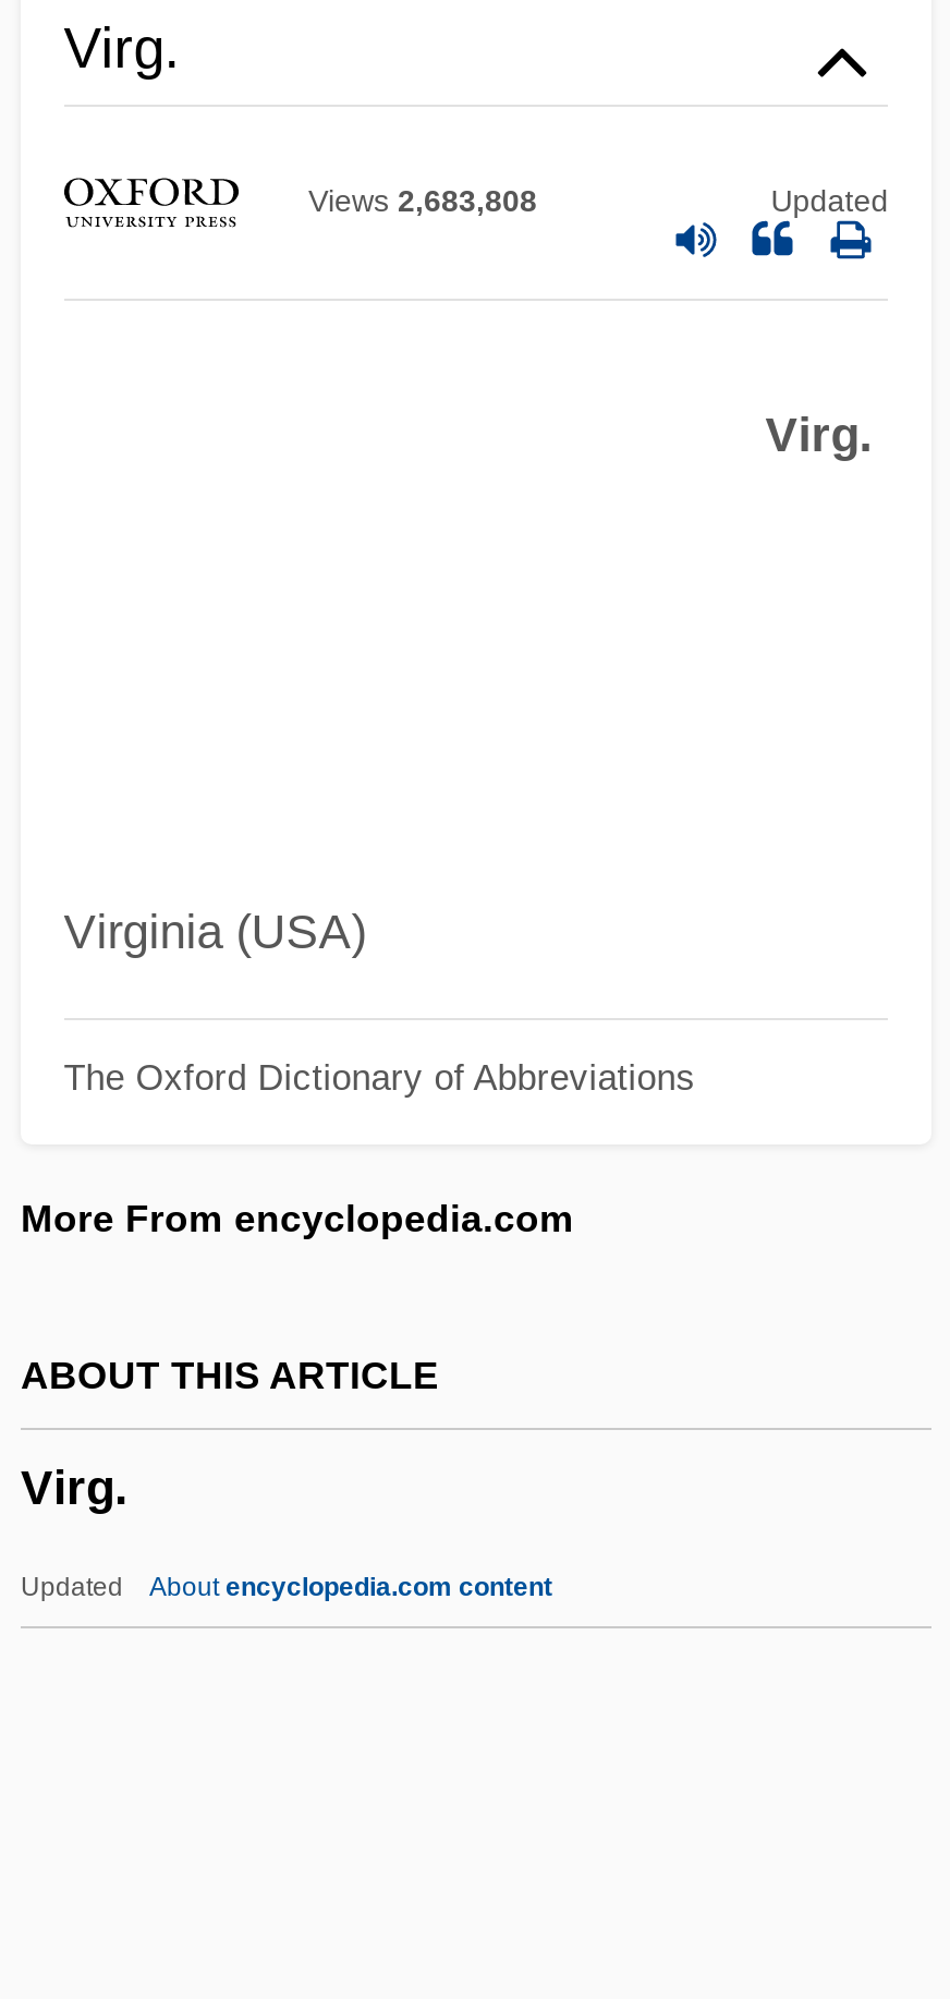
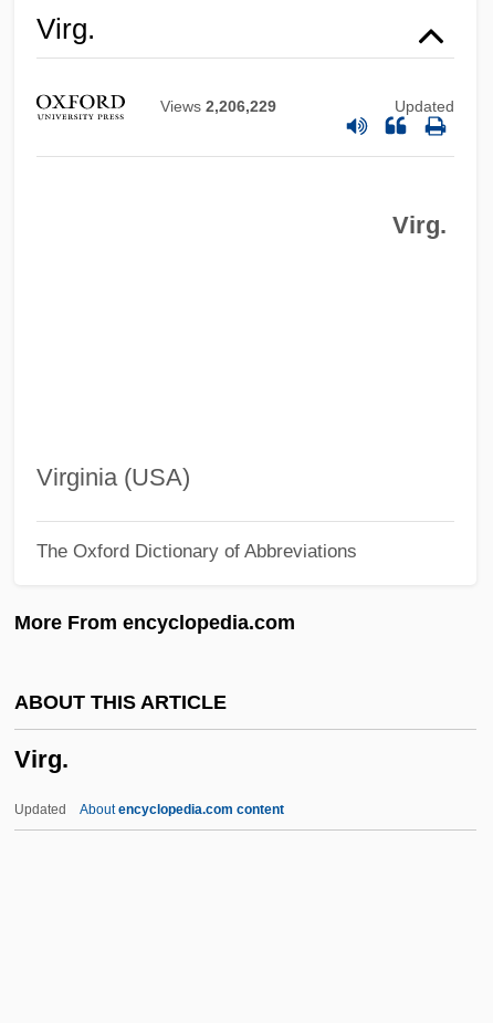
[308,184,537,219] Views 2,683,808 -> [160,98,276,116] Views 2,206,229

